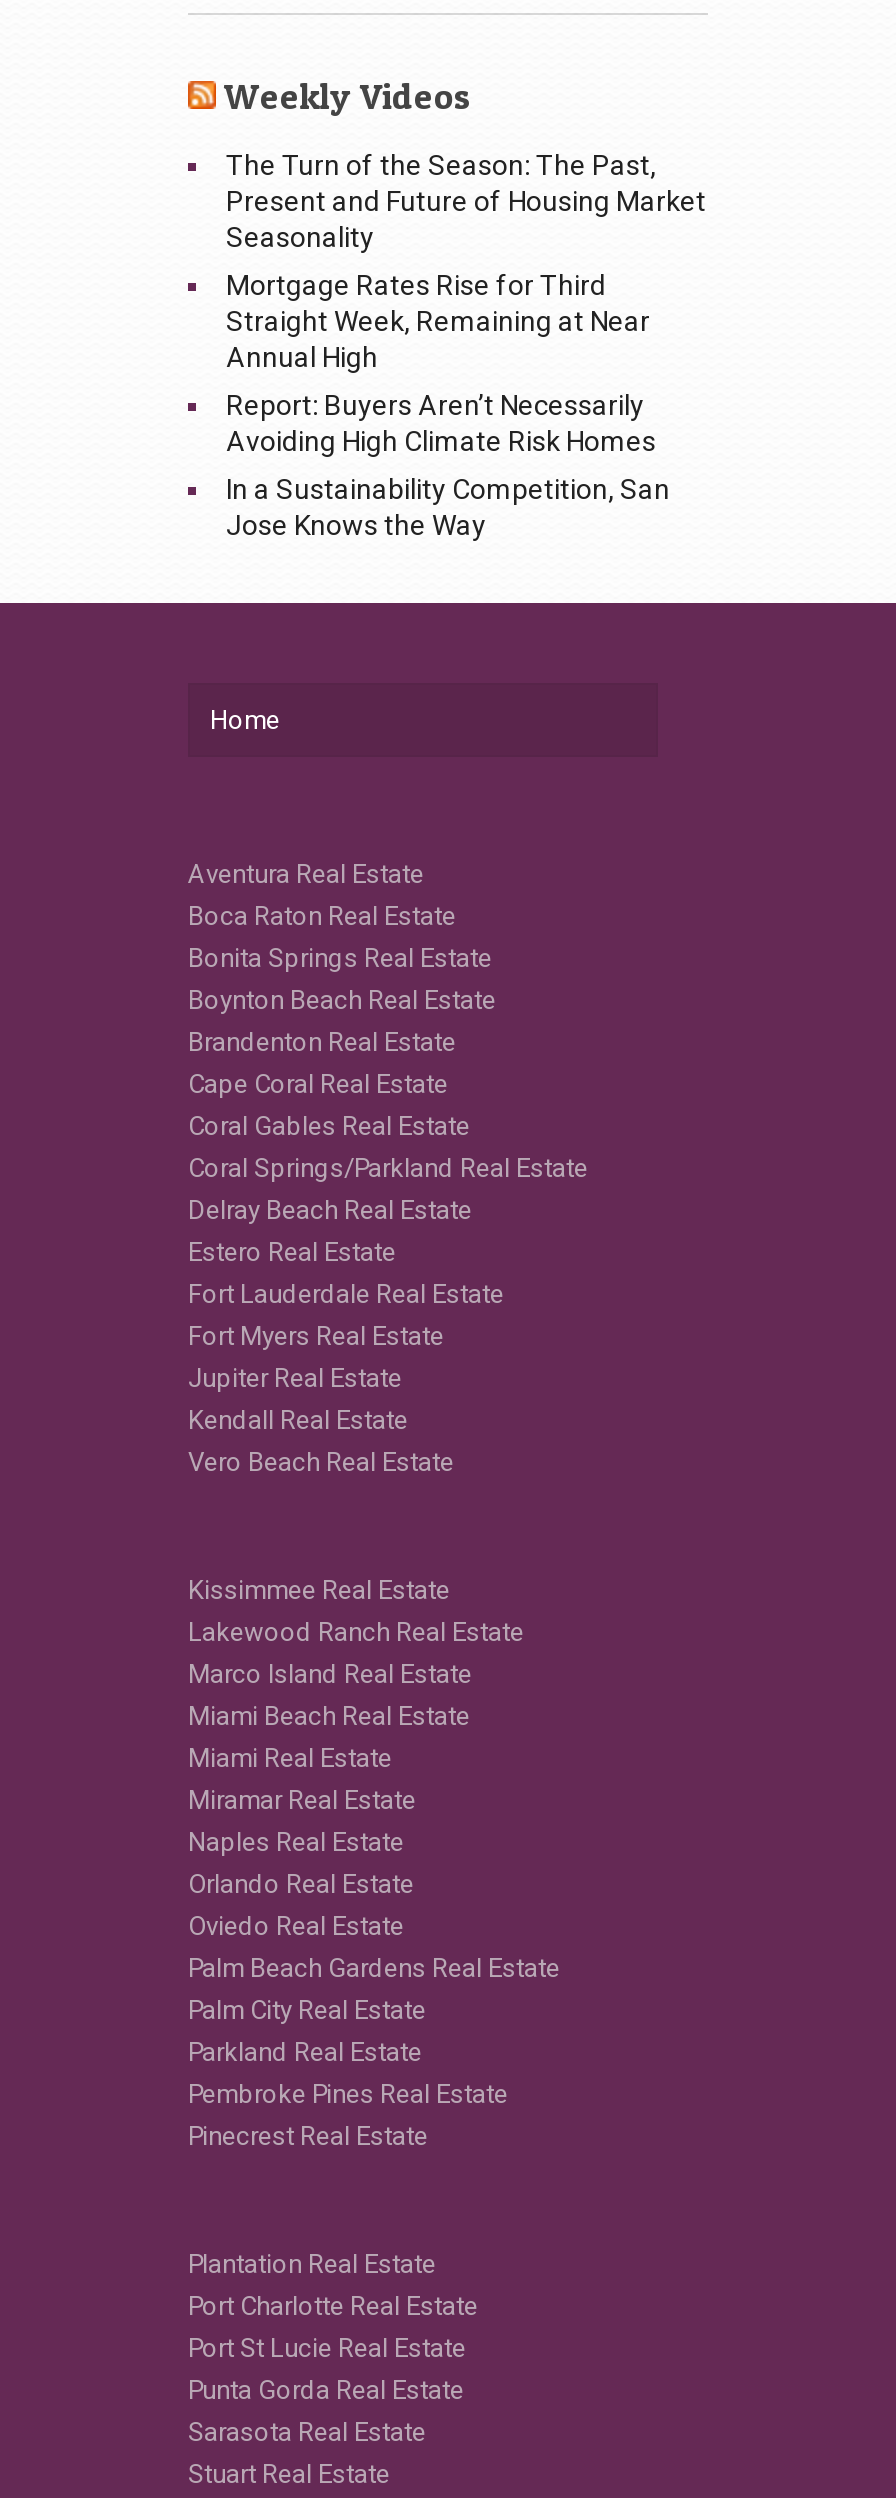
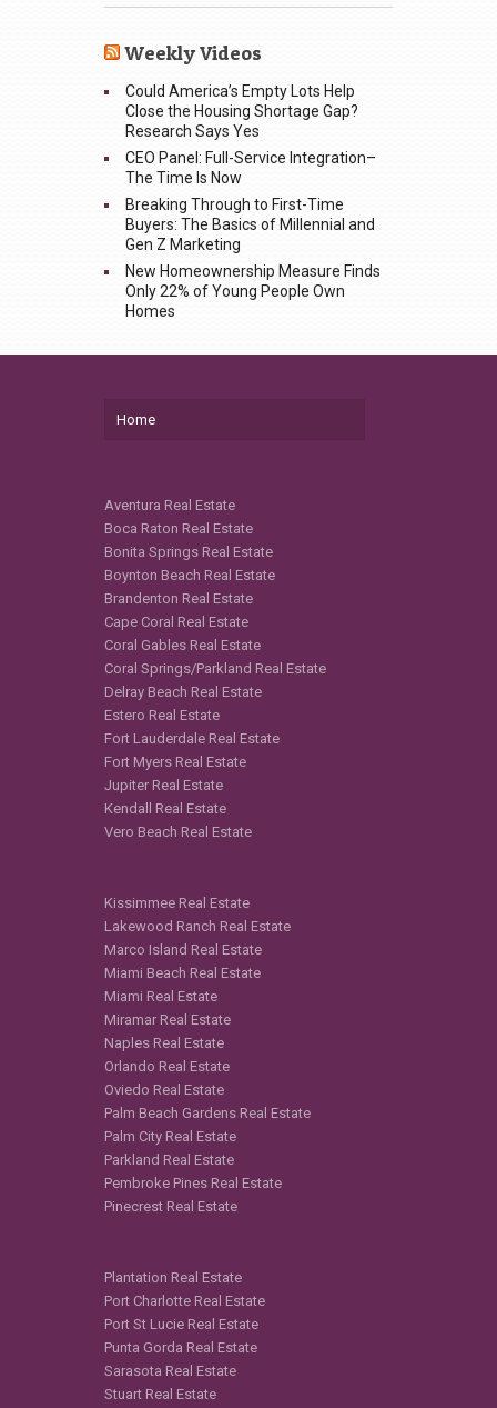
[226,148,706,252] The Turn of the Season: The Past, | Present and Future of Housing Market | Seasonality -> [125,82,358,140] Could America’s Empty Lots Help | Close the Housing Shortage Gap? | Research Says Yes
[226,268,650,372] Mortgage Rates Rise for Third | Straight Week, Remaining at Near | Annual High -> [125,149,376,187] CEO Panel: Full-Service Integration– | The Time Is Now
[226,388,656,456] Report: Buyers Aren’t Necessarily | Avoiding High Climate Risk Homes -> [125,196,375,253] Breaking Through to First-Time | Buyers: The Basics of Millennial and | Gen Z Marketing
[226,472,670,540] In a Sustainability Competition, San | Jose Knows the Way -> [125,262,381,320] New Homeownership Measure Finds | Only 22% of Young People Own | Homes

